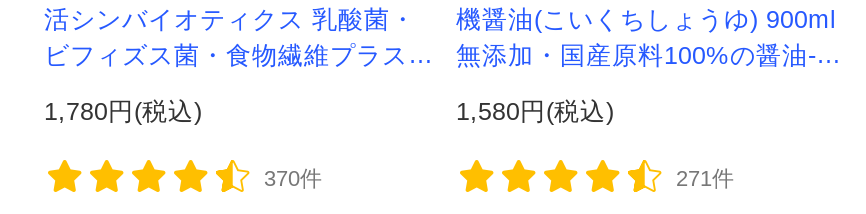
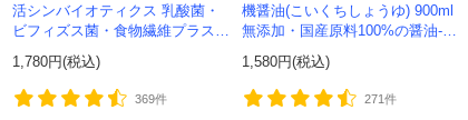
[264,165,322,189] 370件 -> [135,92,167,105] 369件

